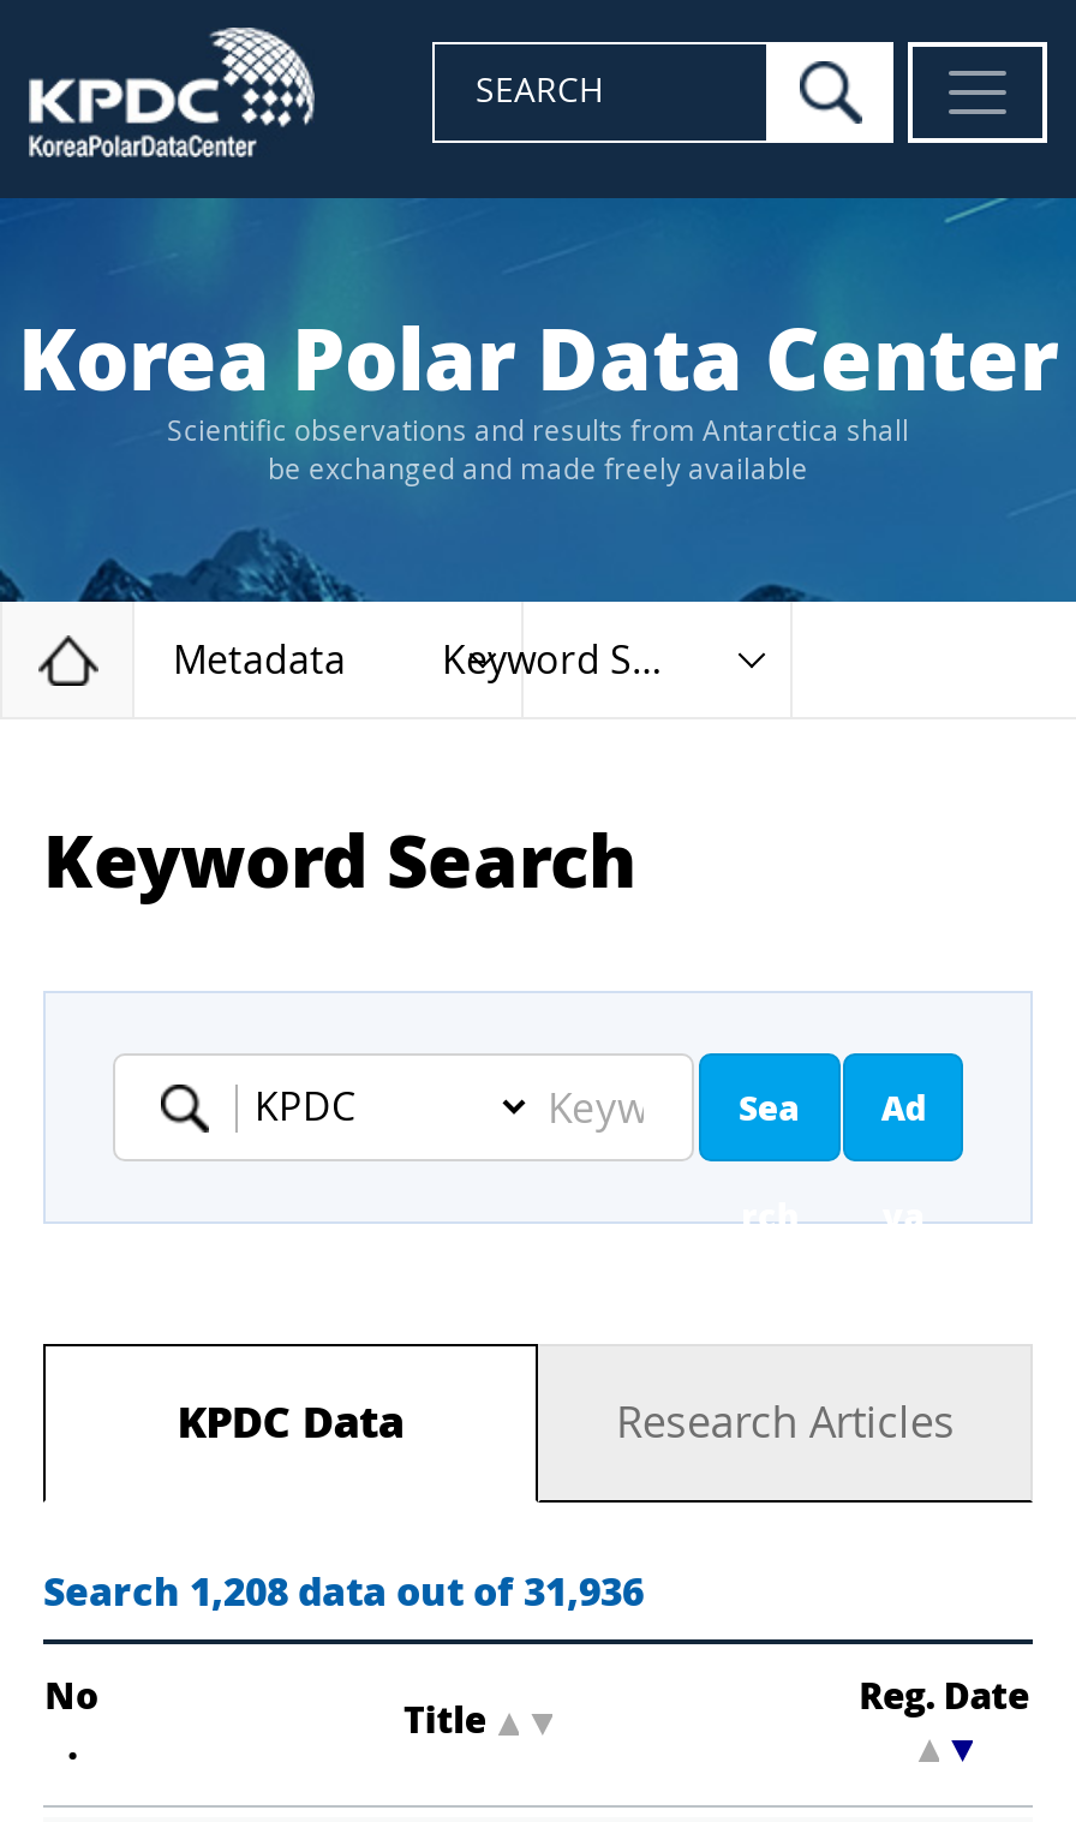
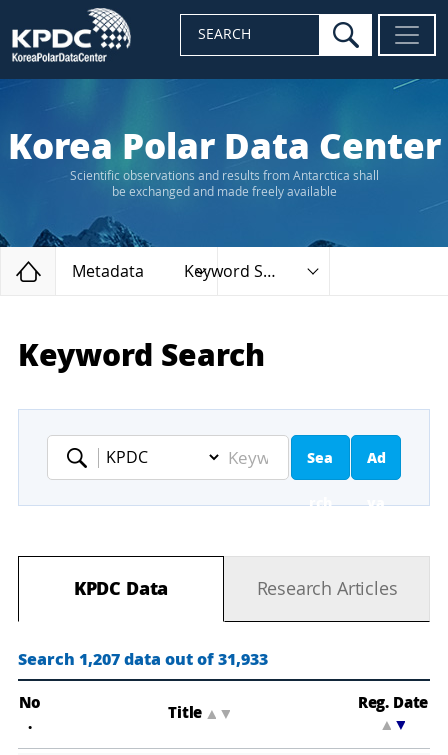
[43,1570,644,1615] Search 1,208 data out of 31,936 -> [18,650,268,669] Search 1,207 data out of 31,933

